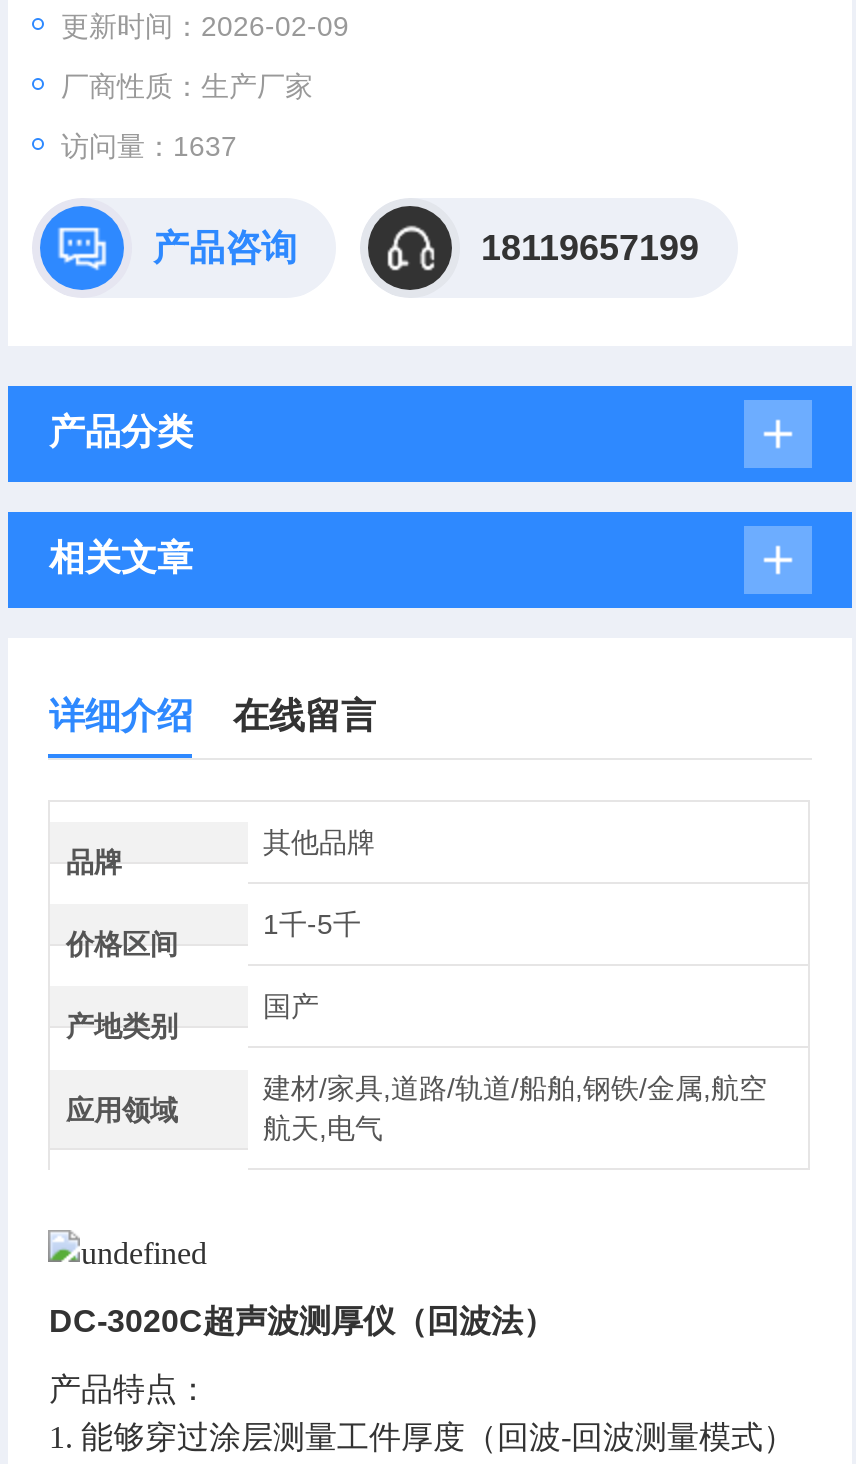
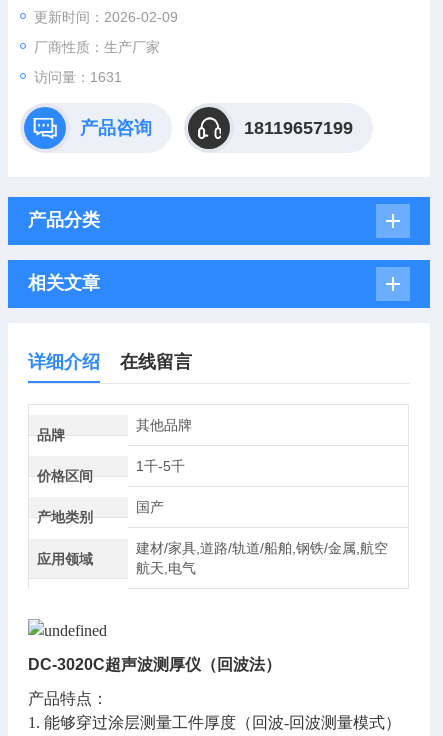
[61,130,237,162] 访问量：1637 -> [34,69,122,85] 访问量：1631

